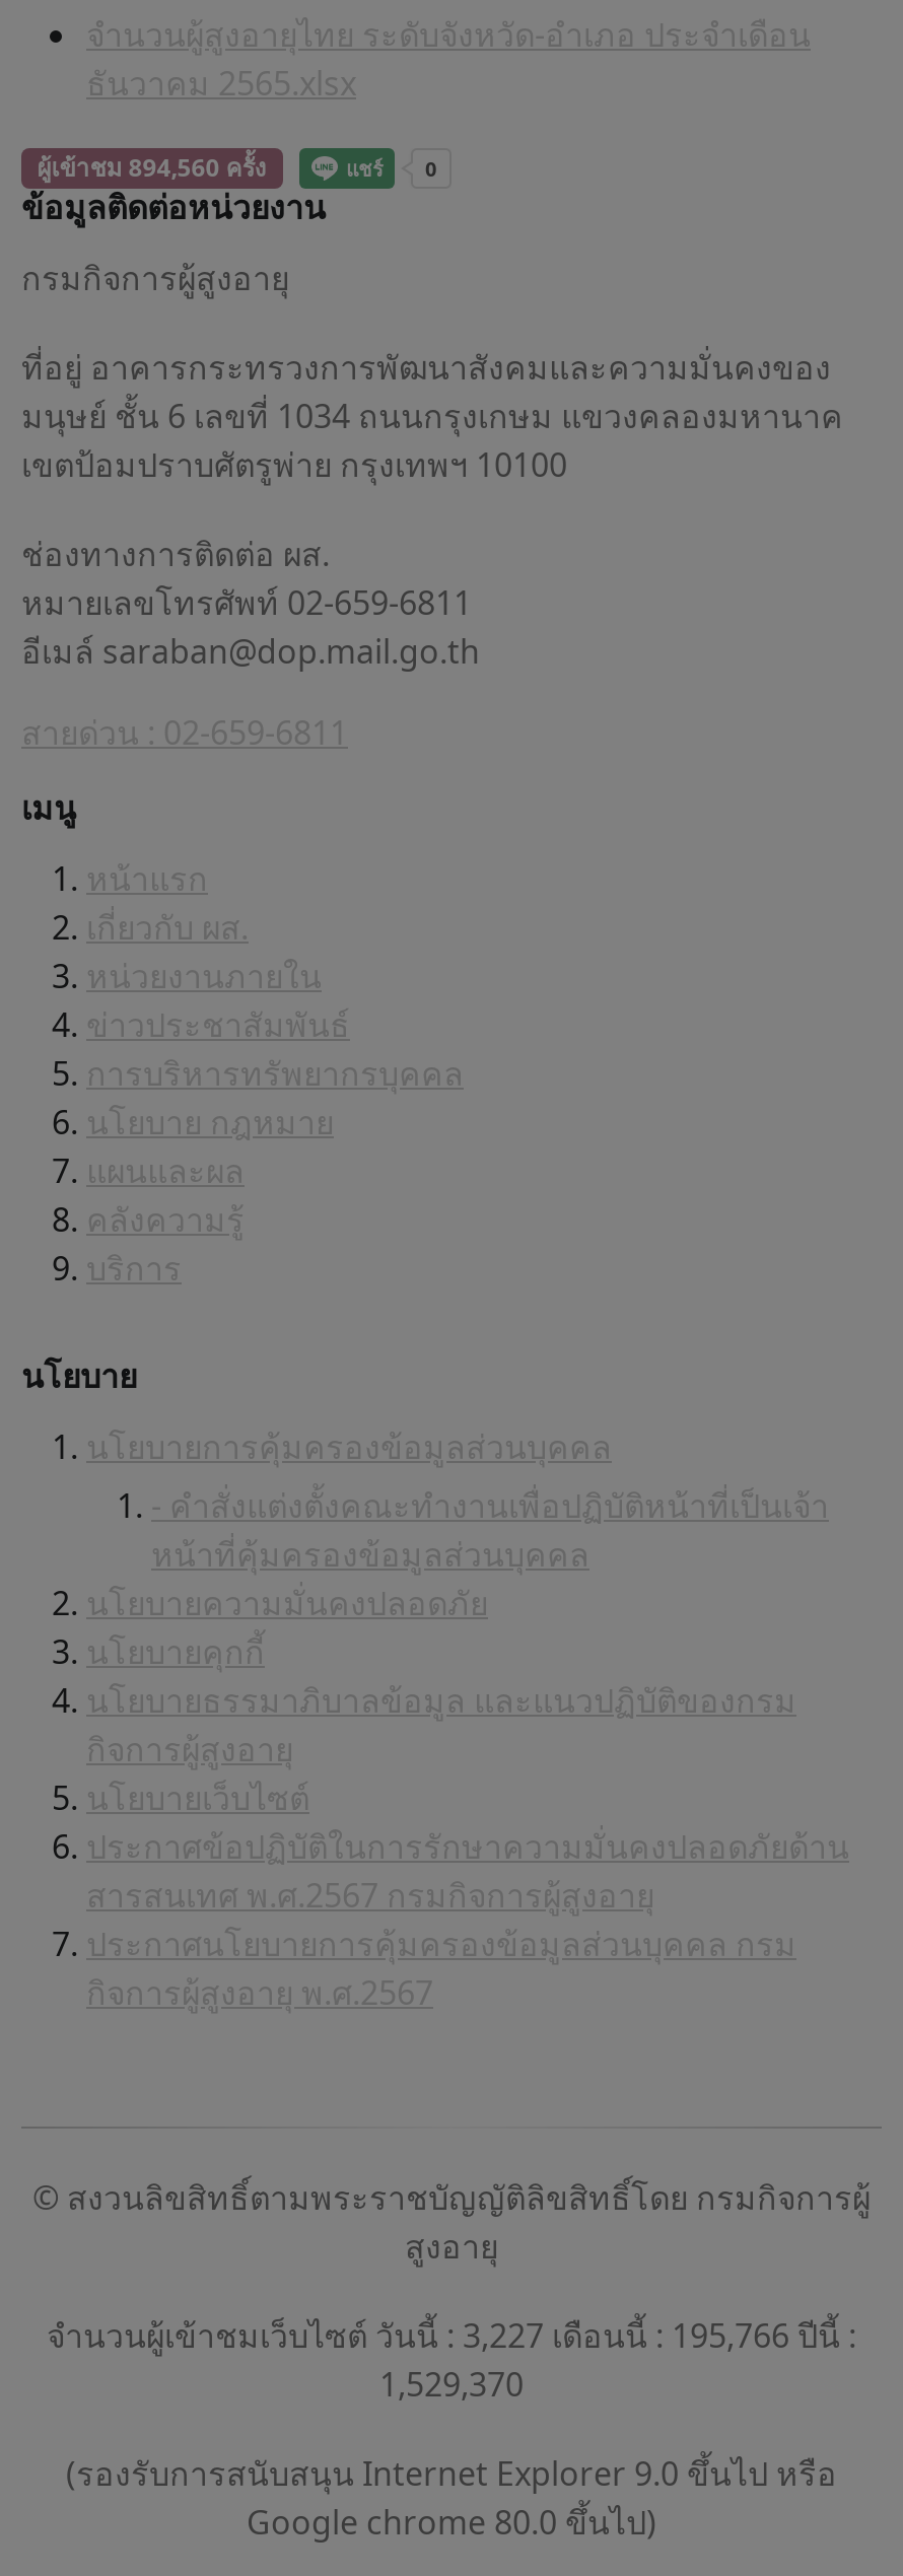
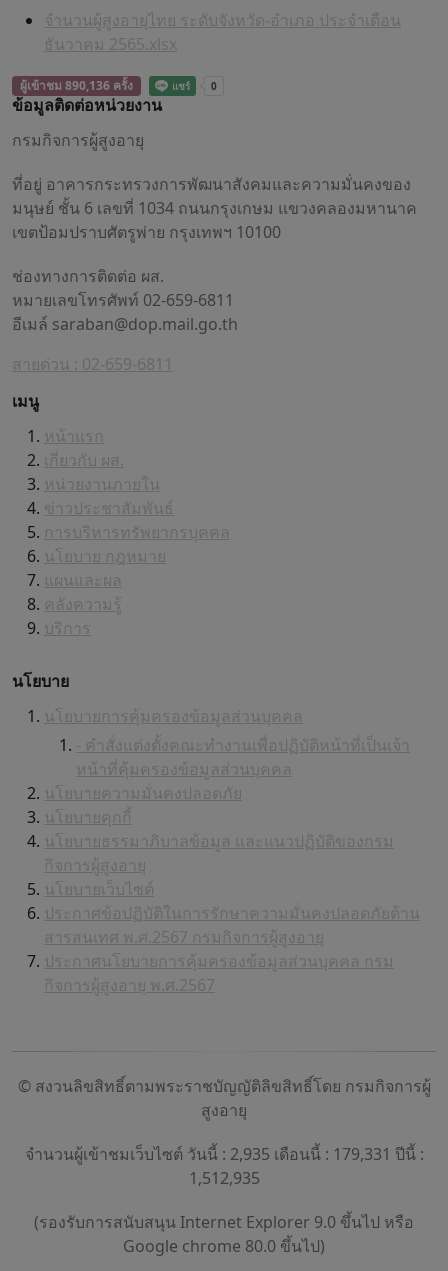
[37,150,266,184] ผู้เข้าชม 894,560 ครั้ง -> [20,77,133,94] ผู้เข้าชม 890,136 ครั้ง
[47,2313,856,2358] จำนวนผู้เข้าชมเว็บไซต์ วันนี้ : 3,227 เดือนนี้ : 195,766 ปีนี้ : -> [24,1143,423,1165] จำนวนผู้เข้าชมเว็บไซต์ วันนี้ : 2,935 เดือนนี้ : 179,331 ปีนี้ :
[379,2362,524,2407] 1,529,370 -> [188,1167,259,1189] 1,512,935

